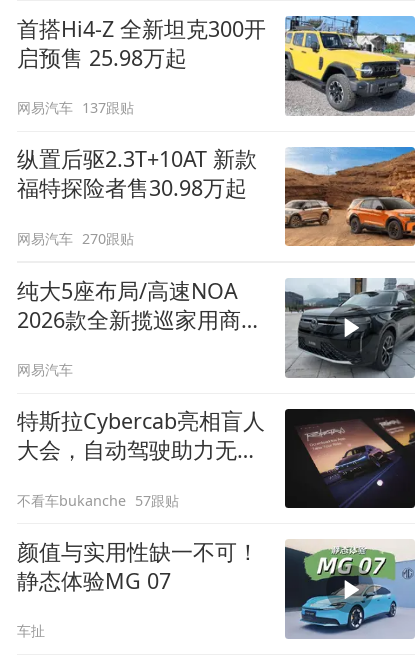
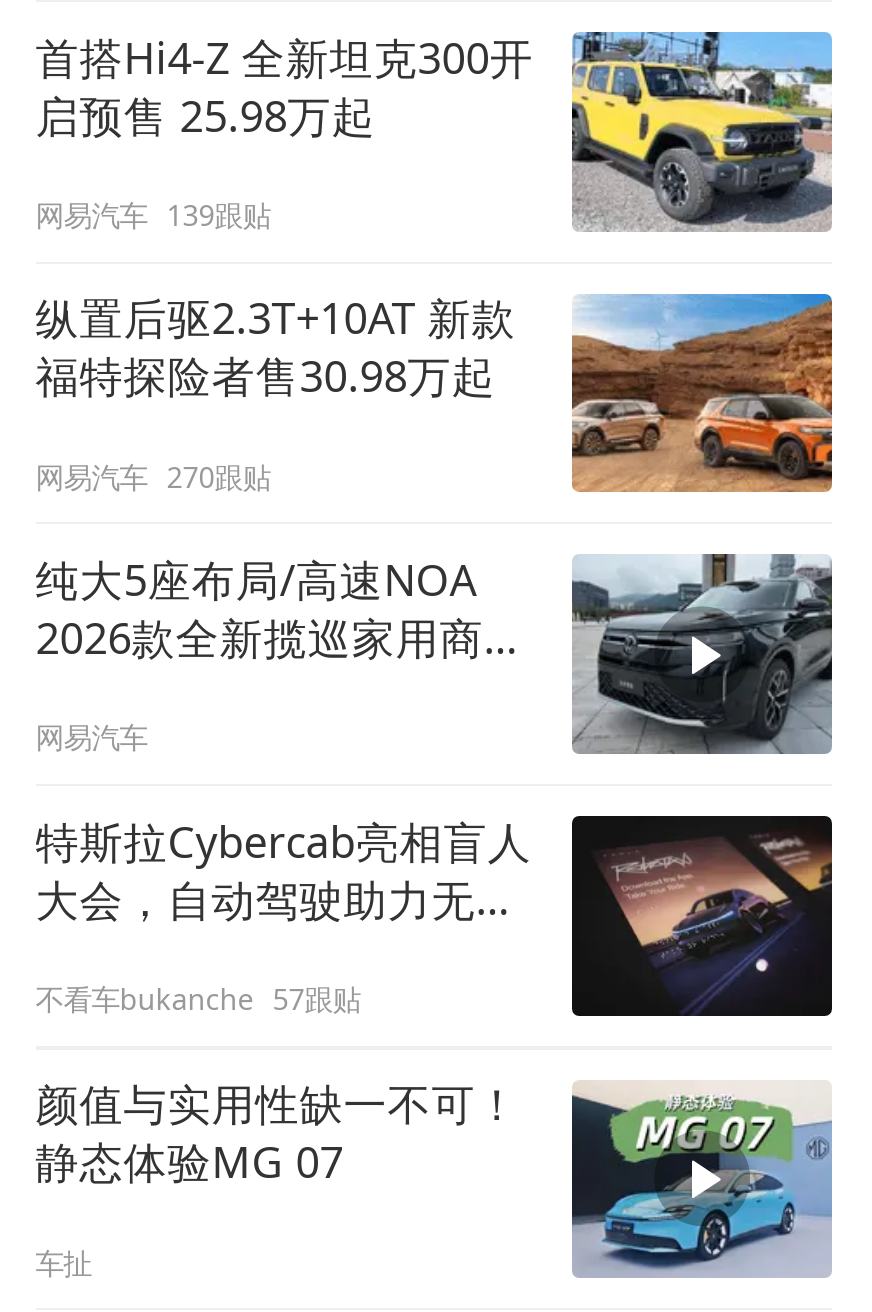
[17,98,134,117] 网易汽车 137跟贴 -> [35,196,271,234] 网易汽车 139跟贴

